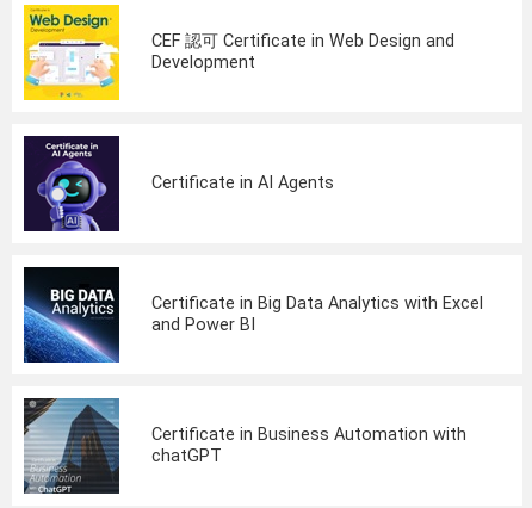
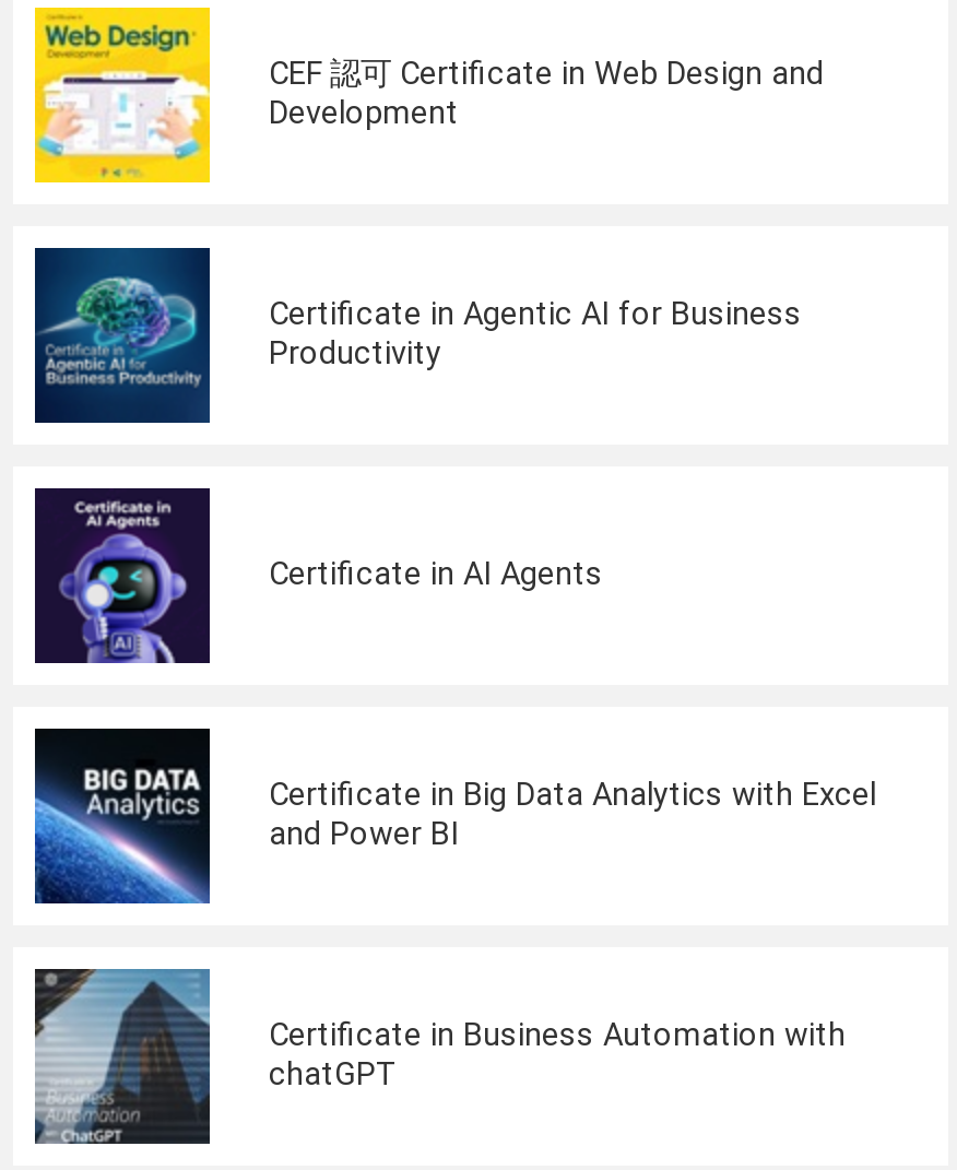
none -> [37,248,802,425] [image] | Certificate in Agentic AI for Business | Productivity

